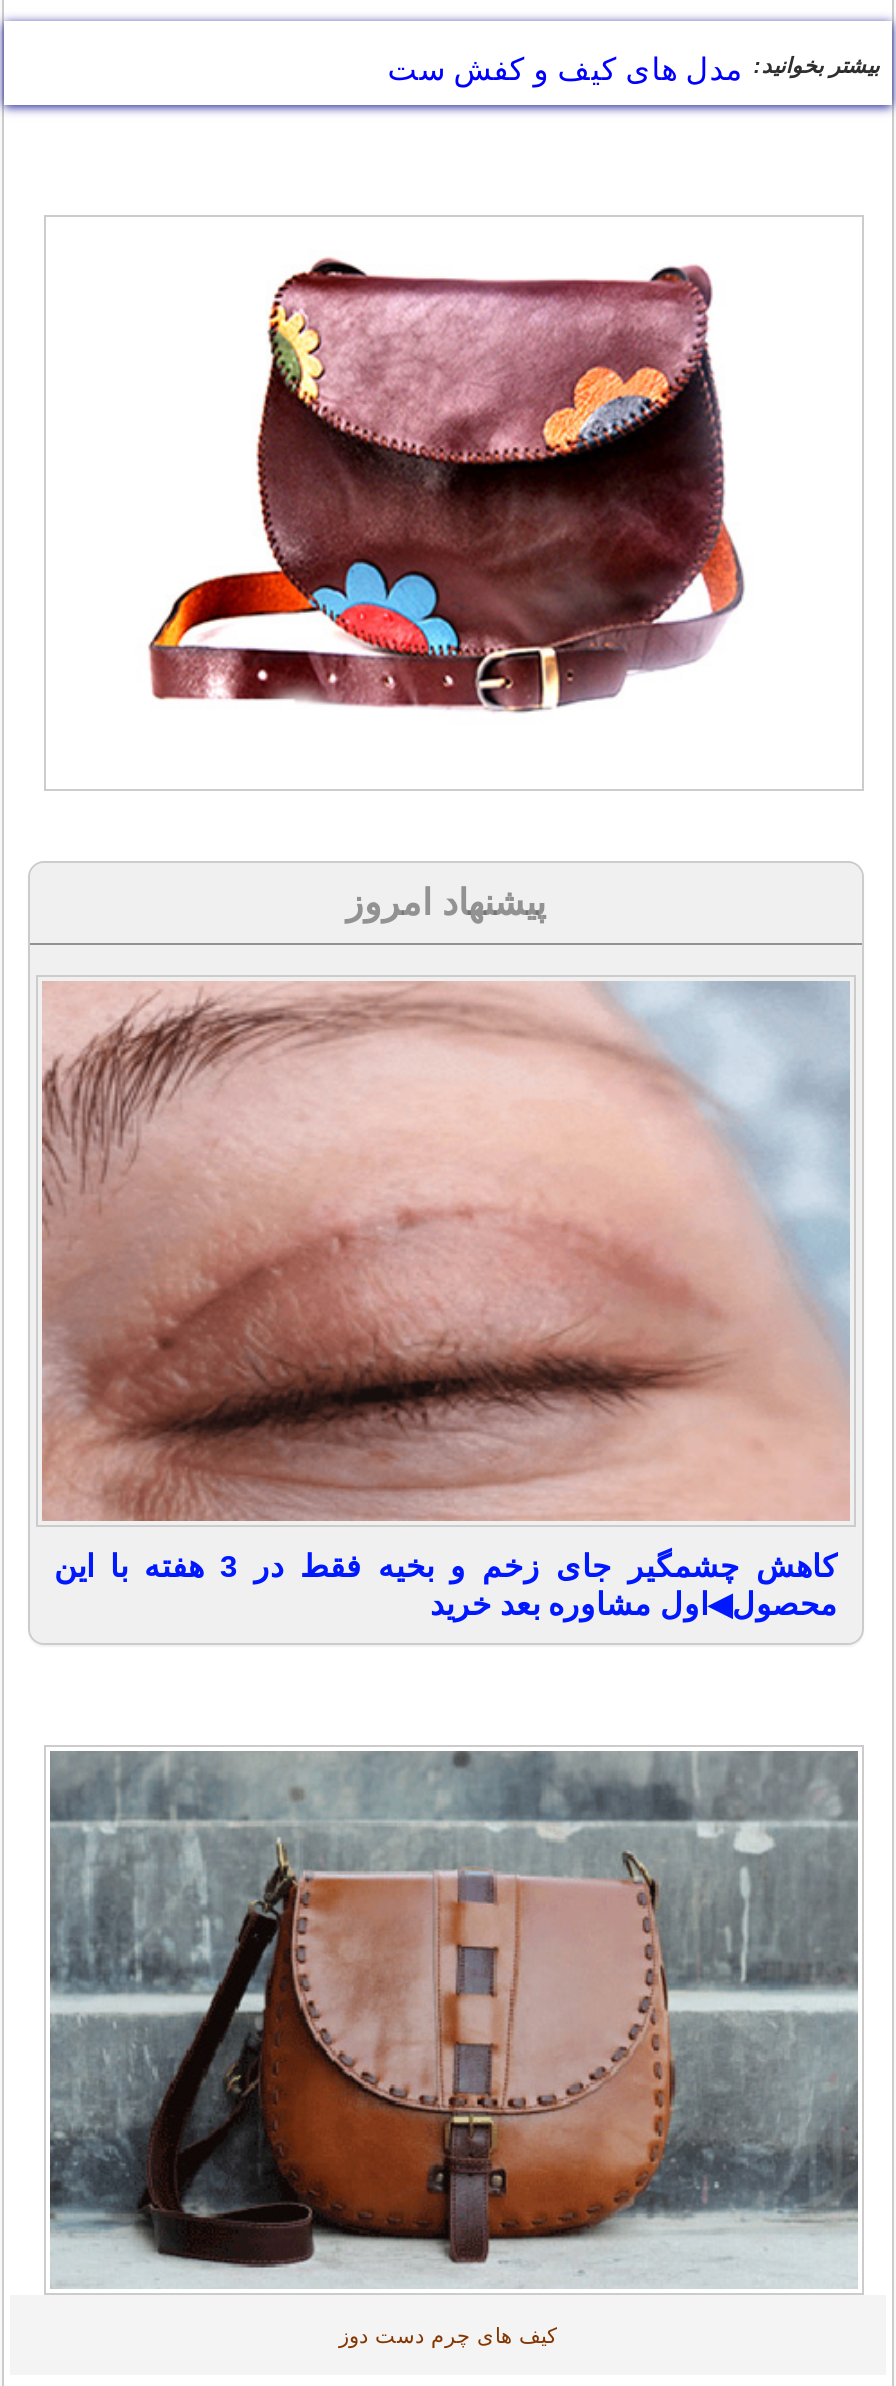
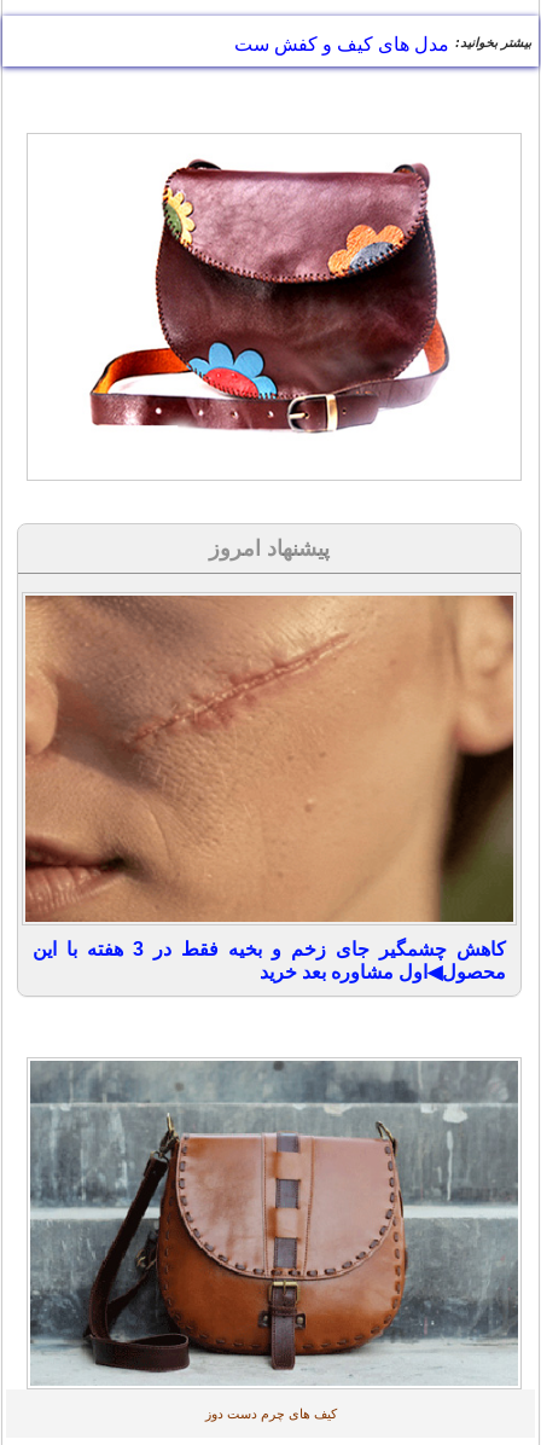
[42,981,850,1521] [image] -> [24,594,514,923] [image]

